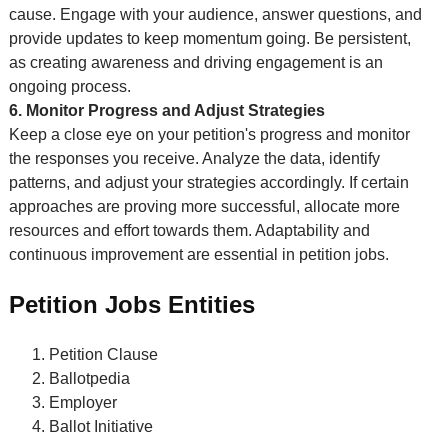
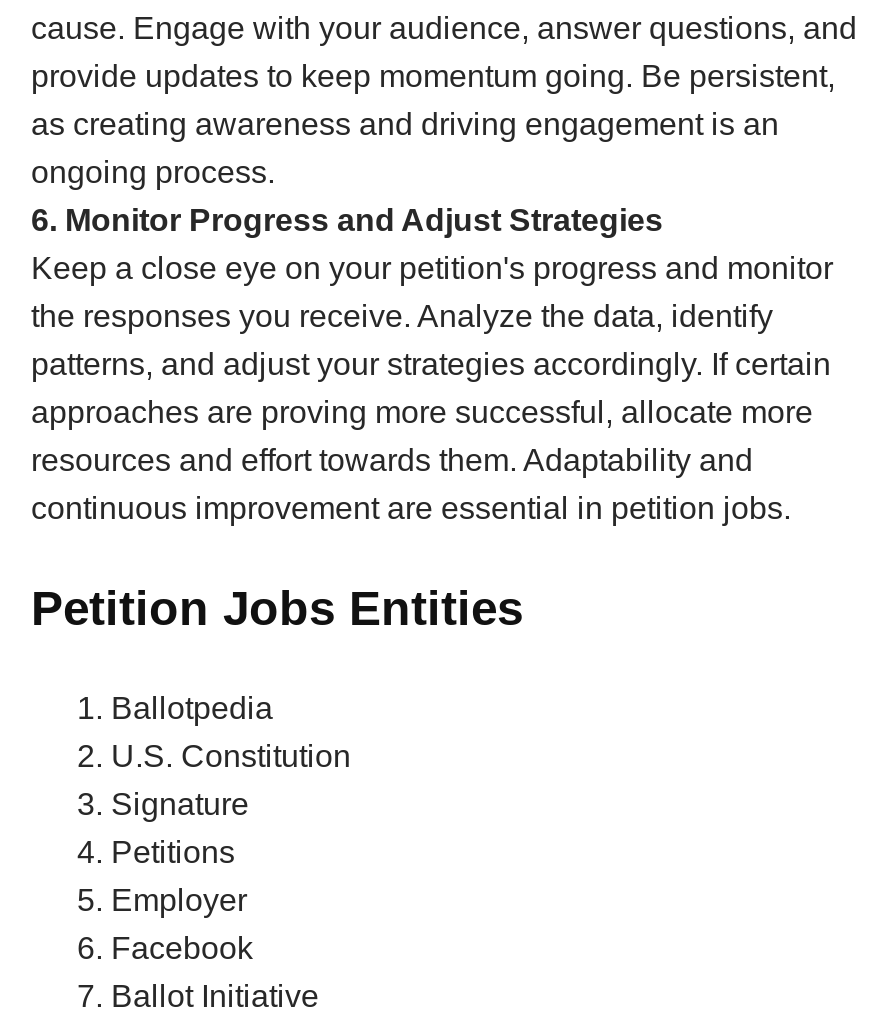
[49,346,158,363] Petition Clause -> none
moved [49,370,130,387] -> [111,690,273,724]: Ballotpedia
none -> [111,738,351,868] U.S. Constitution | Signature | Petitions
none -> [111,930,253,964] Facebook

